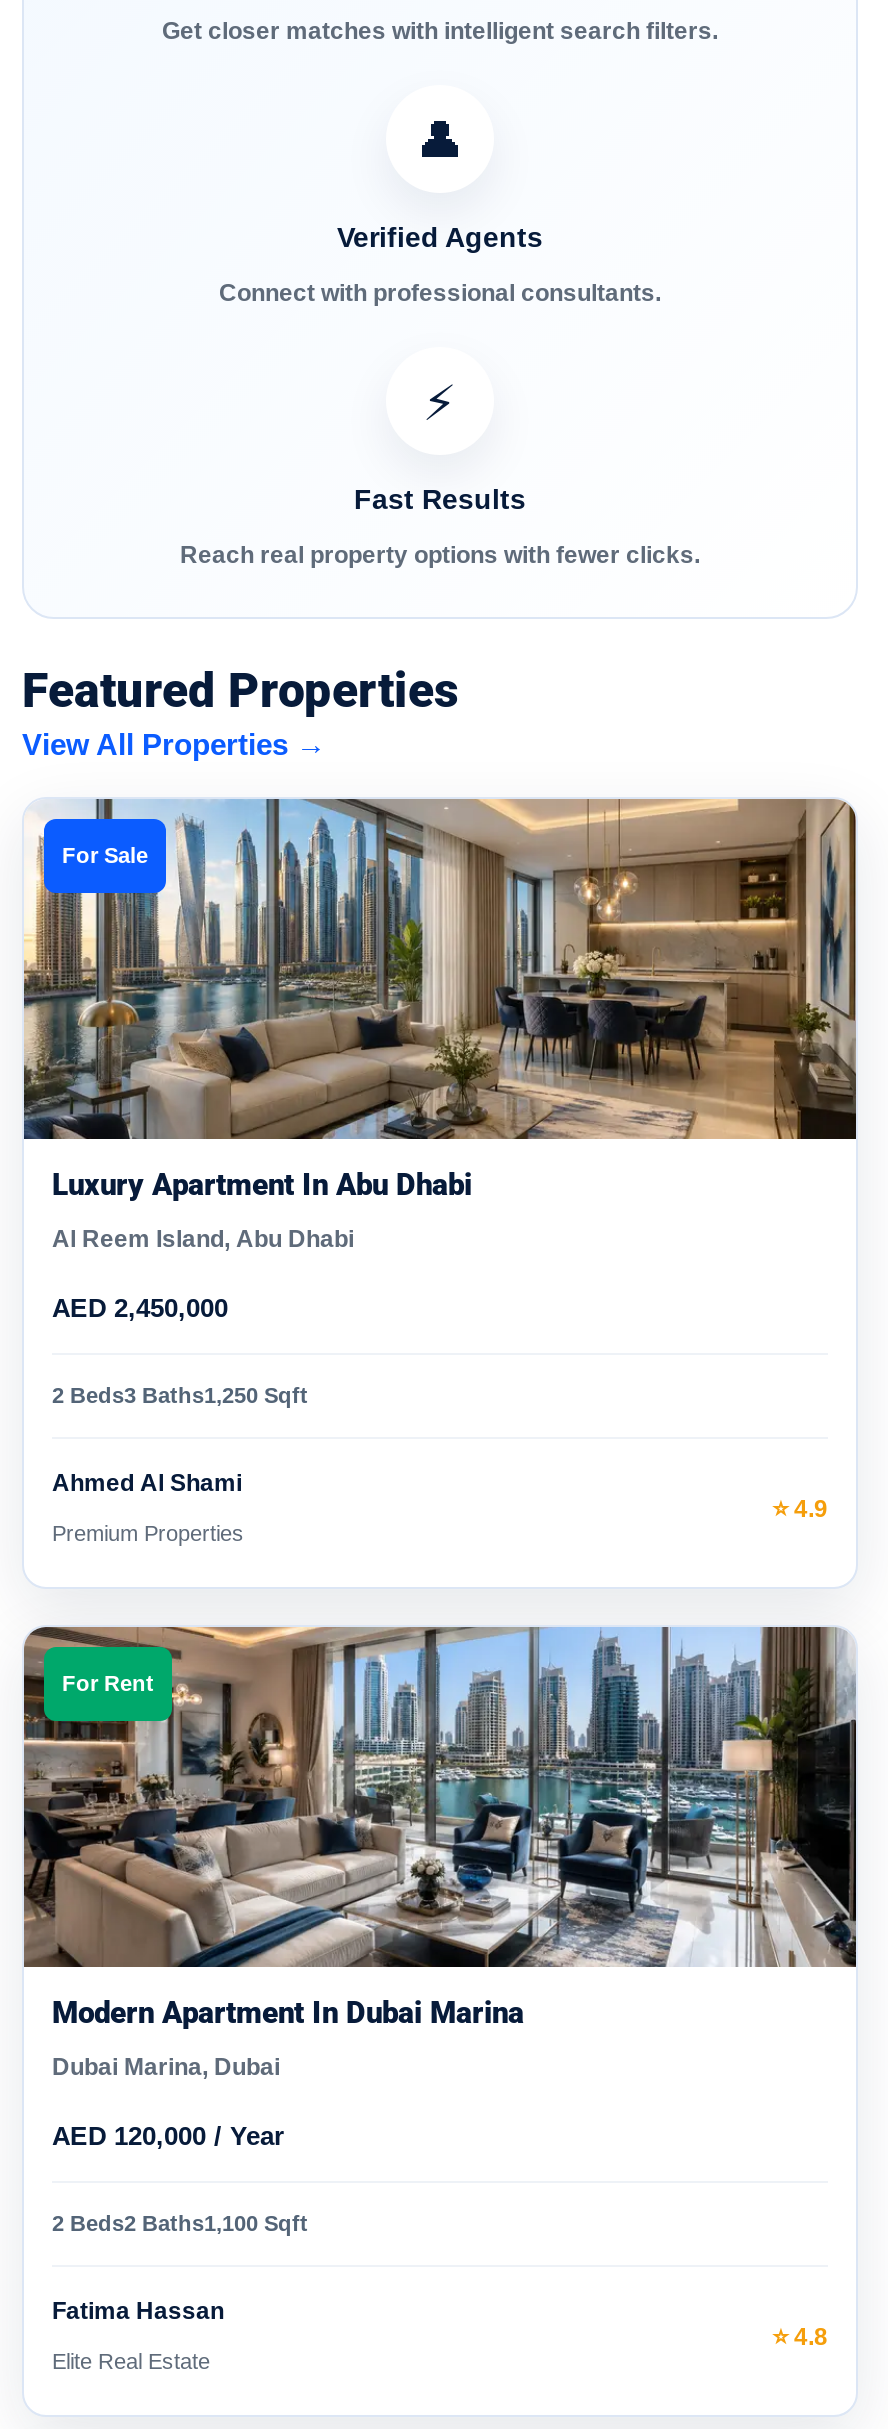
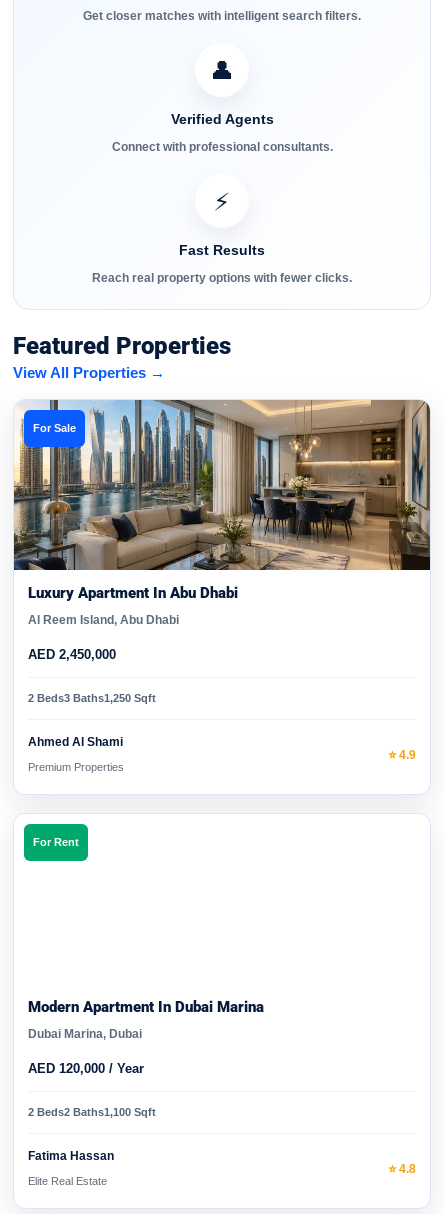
[22,1625,858,1969] [image] -> none

